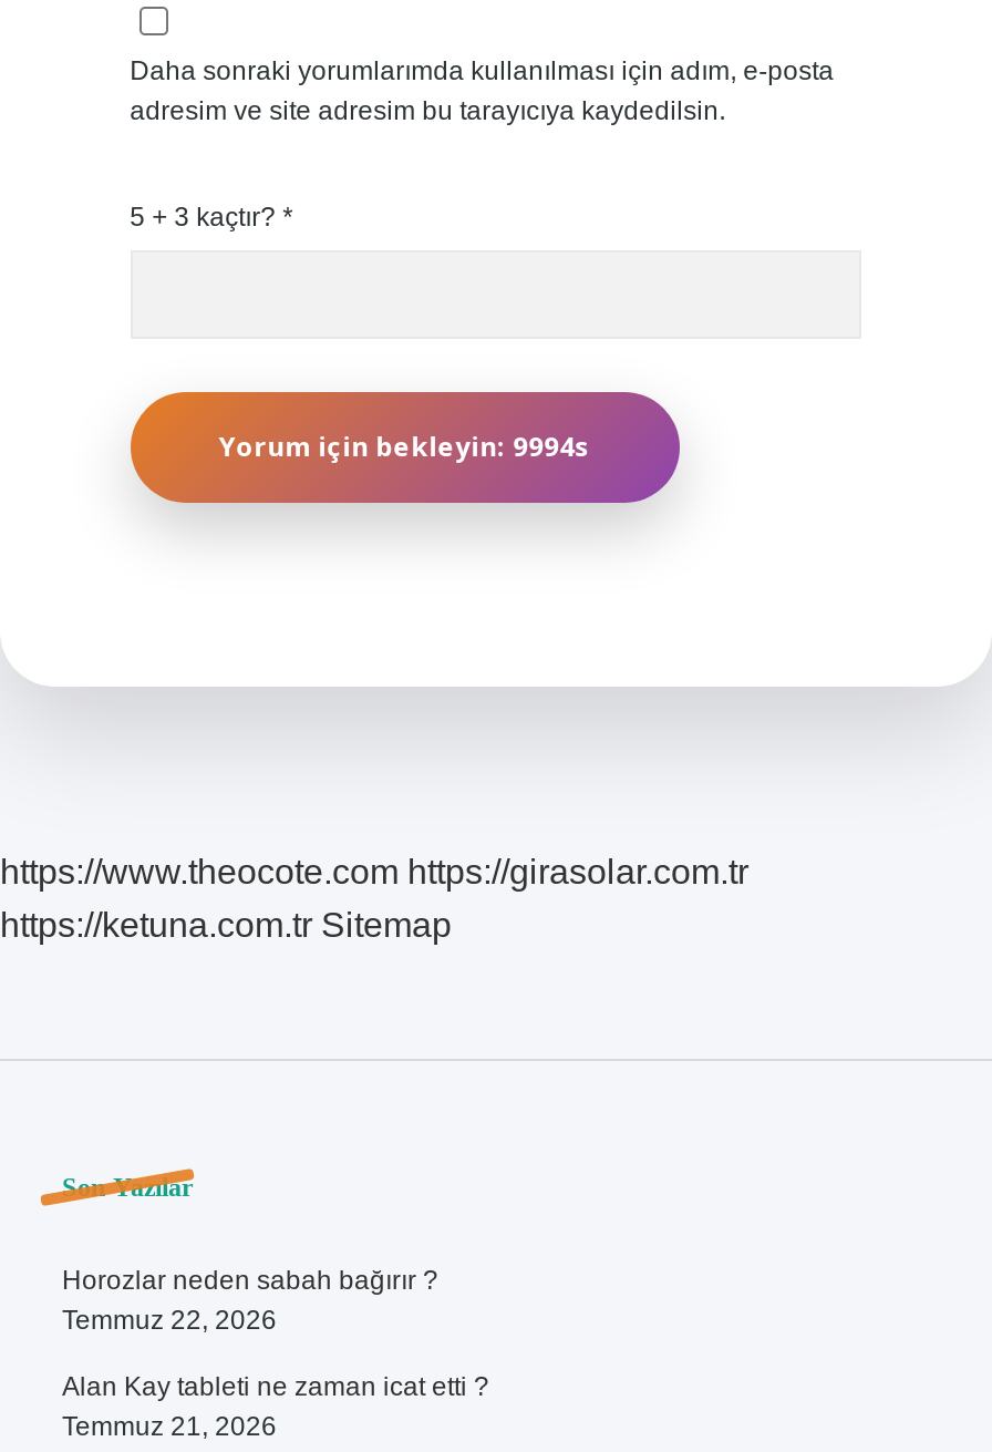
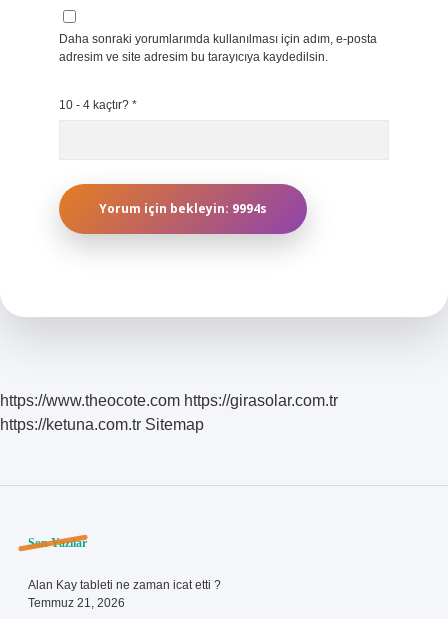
[130,202,294,233] 5 + 3 kaçtır? * -> [59,98,137,112] 10 - 4 kaçtır? *
[62,1265,438,1336] Horozlar neden sabah bağırır ? | Temmuz 22, 2026 -> none

